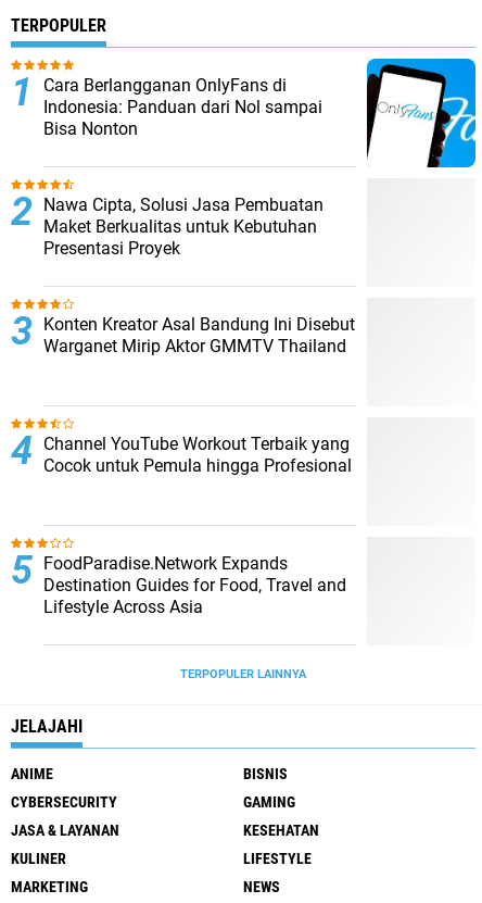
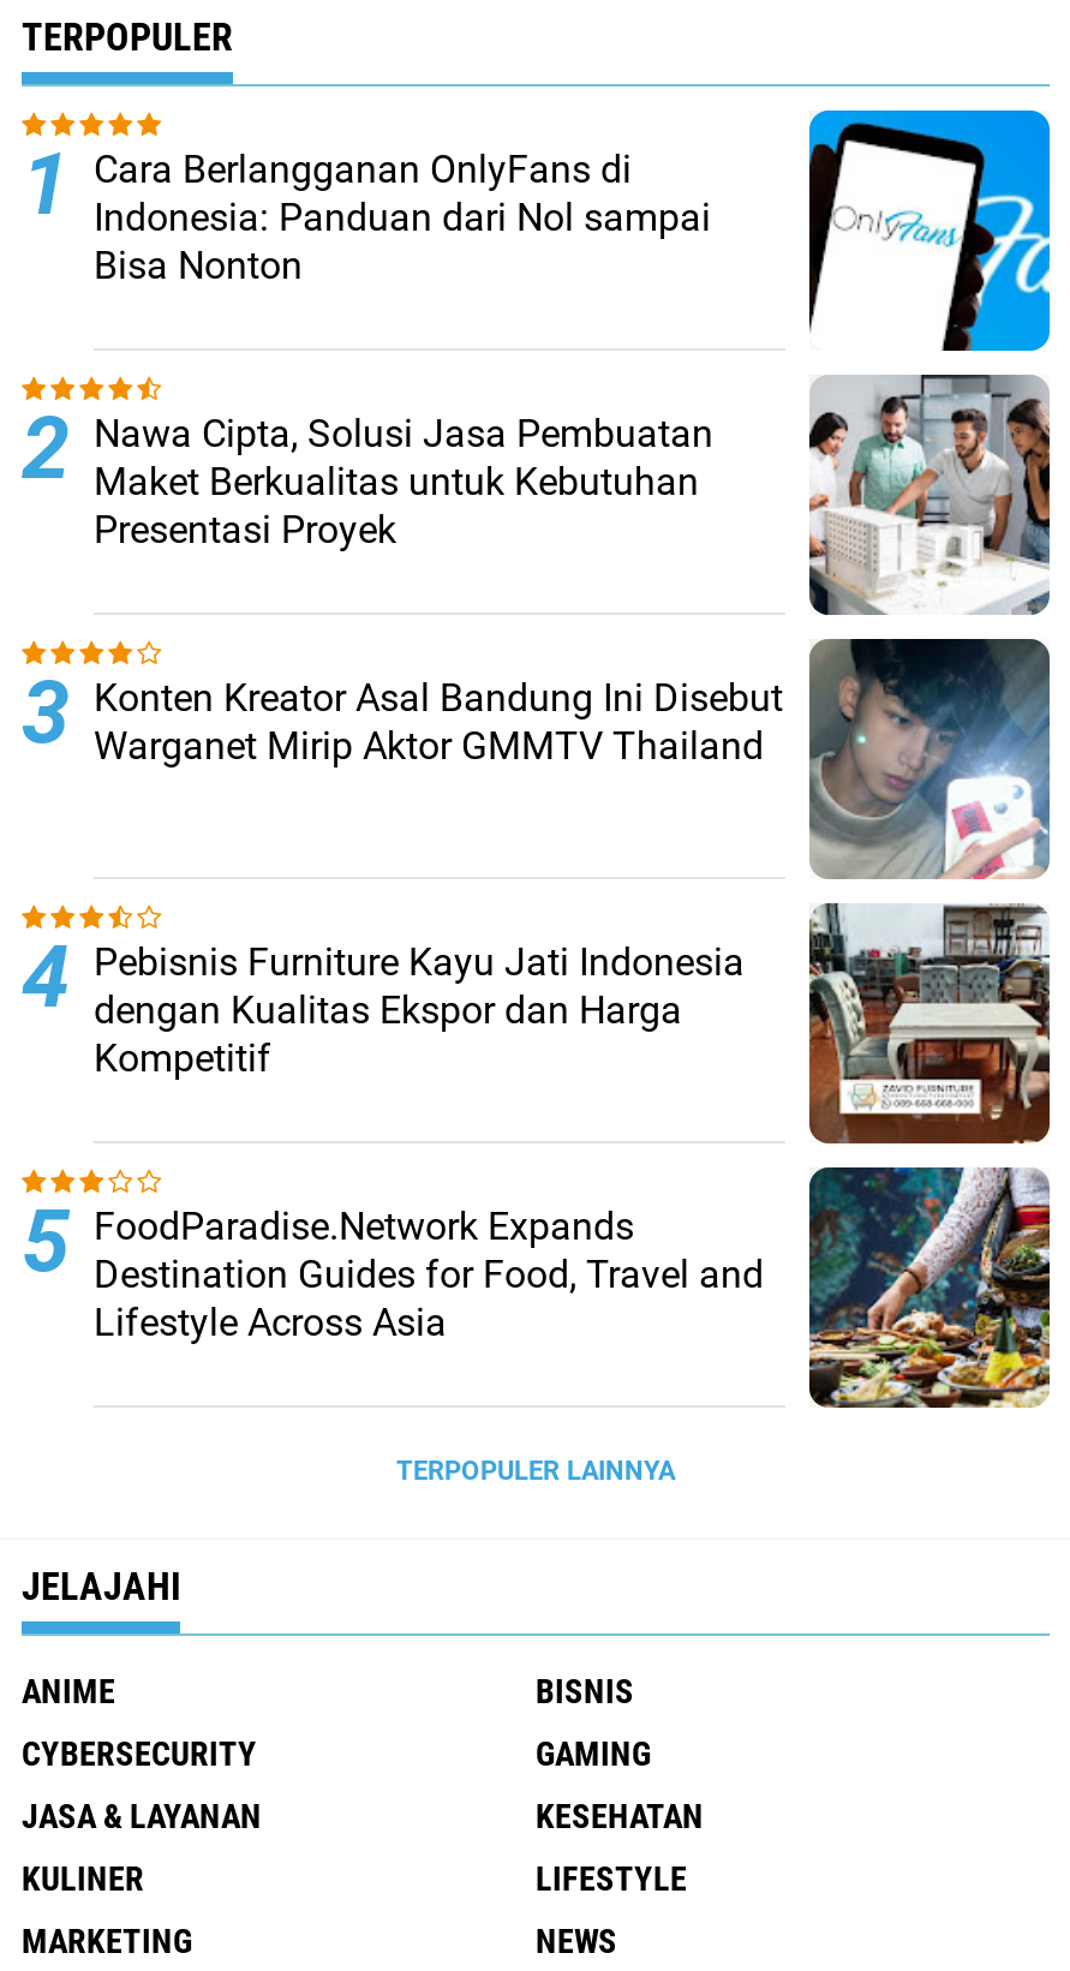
none -> [807,372,1052,617] [image]
none -> [807,637,1052,882] [image]
none -> [807,901,1052,1146] [image]
none -> [807,1165,1052,1410] [image]
[43,433,352,476] Channel YouTube Workout Terbaik yang | Cocok untuk Pemula hingga Profesional -> [94,938,745,1080] Pebisnis Furniture Kayu Jati Indonesia | dengan Kualitas Ekspor dan Harga | Kompetitif

